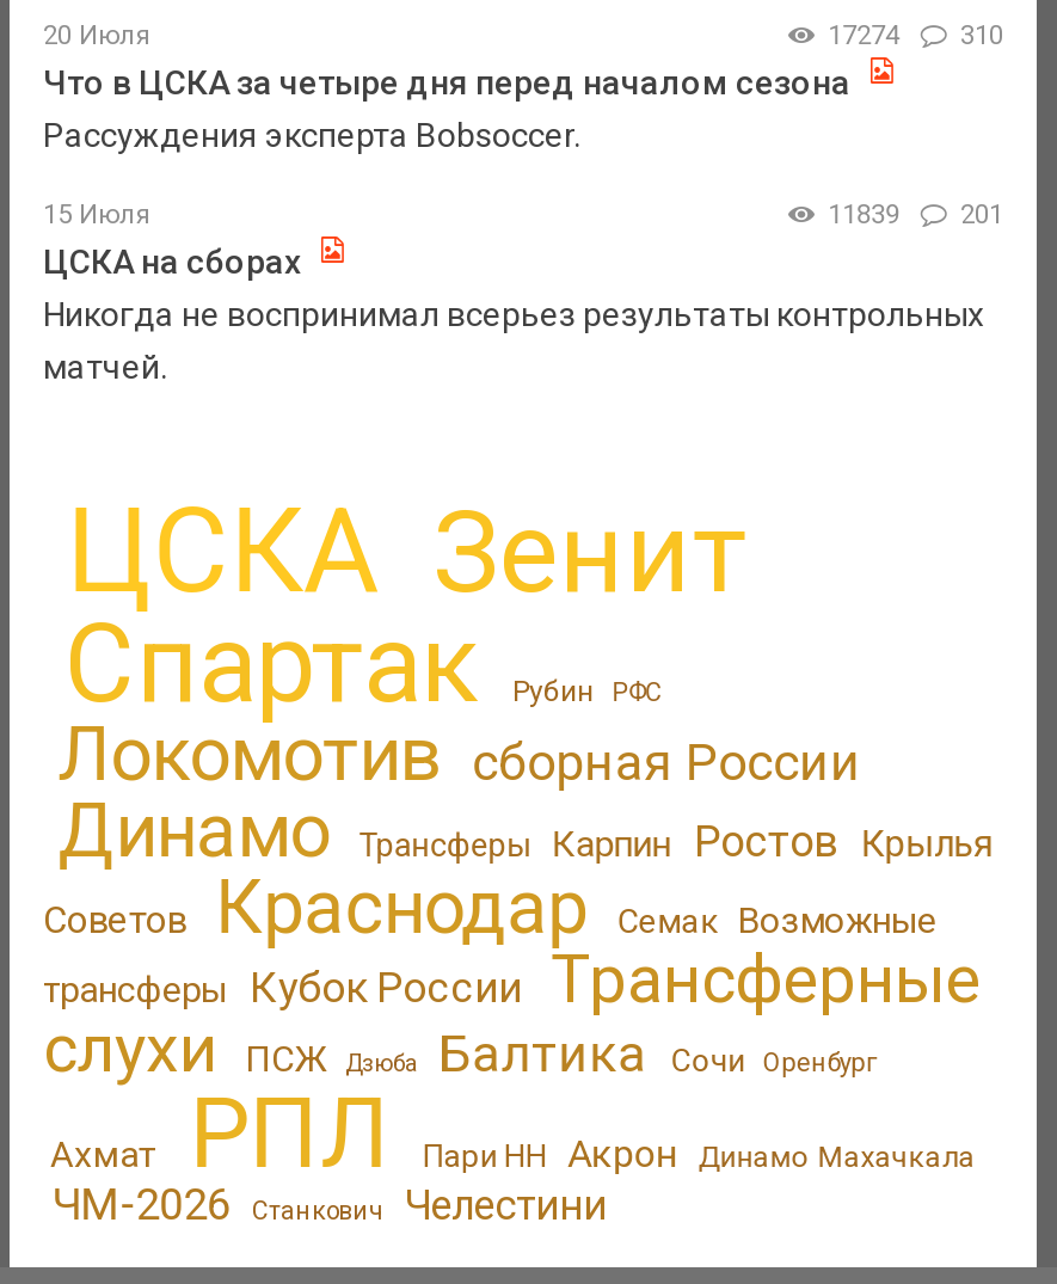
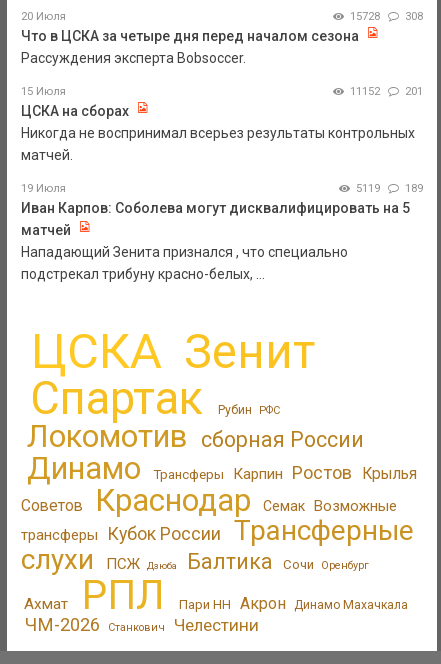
[828,20,907,51] 17274 -> [350,10,383,23] 15728
[960,20,1003,51] 310 -> [405,10,423,23] 308
[828,199,1003,230] 11839 201 -> [350,85,423,98] 11152 201
none -> [21,182,423,282] 19 Июля | 5119 | 189 | Иван Карпов: Соболева могут дисквалифицировать на 5 | матчей | Нападающий Зенита признался , что специально | подстрекал трибуну красно-белых, ...

